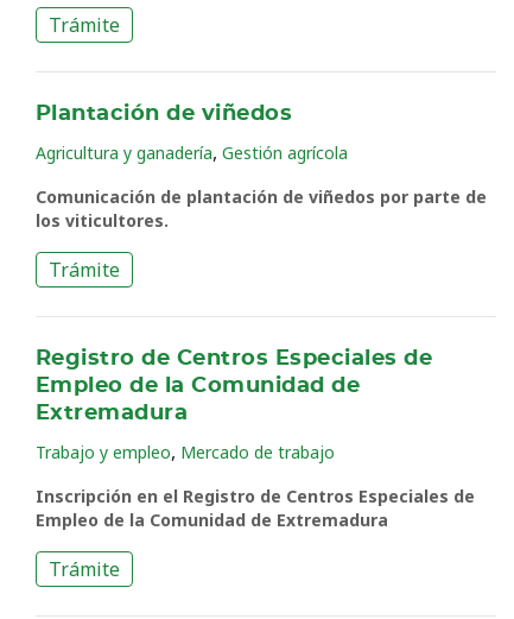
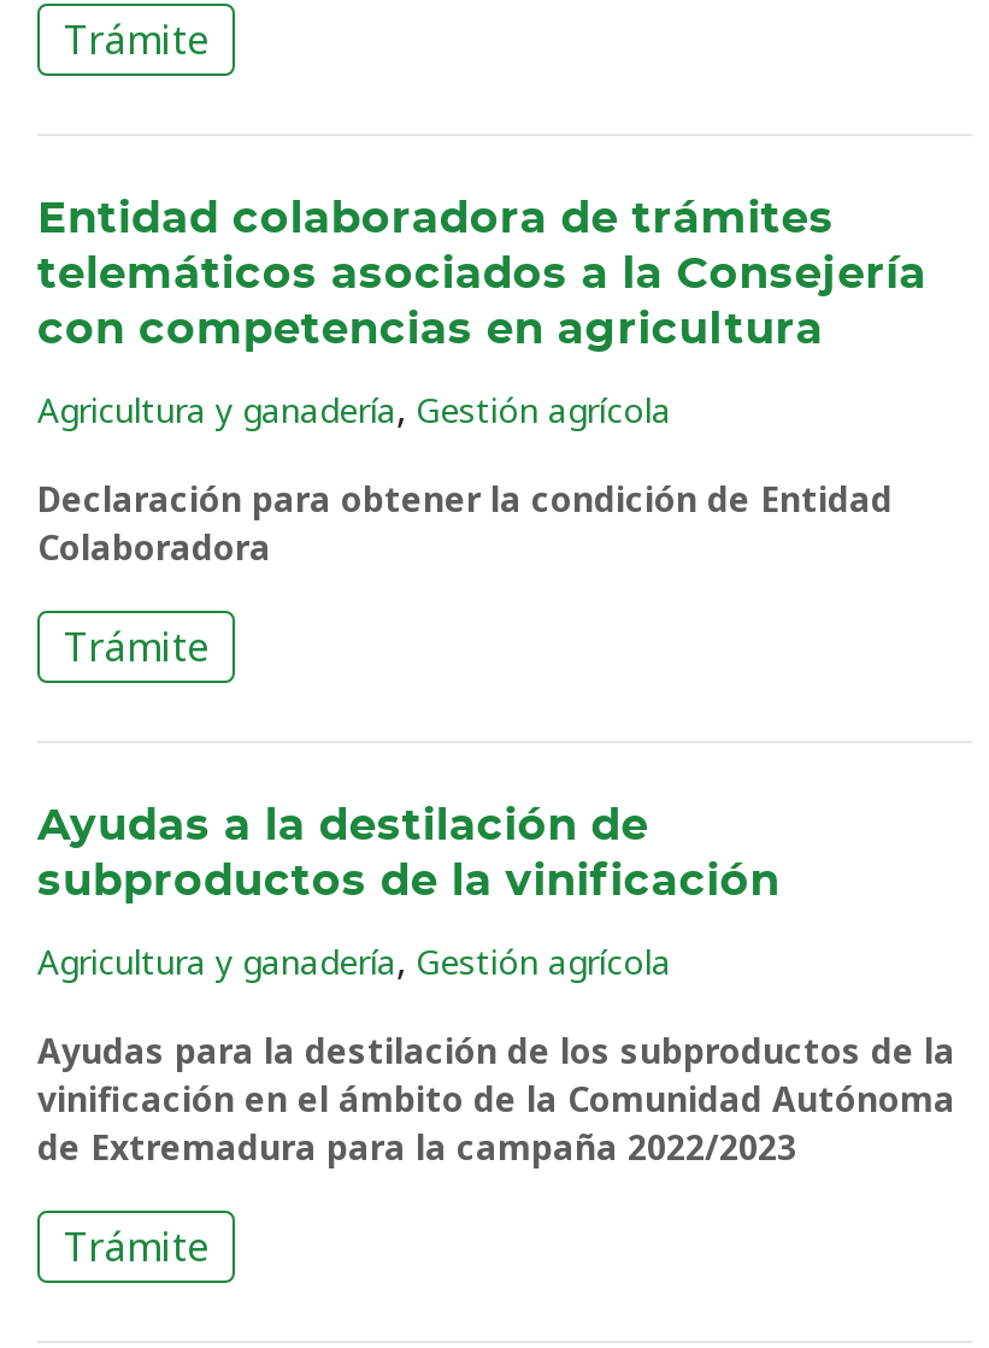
[36,103,292,125] Plantación de viñedos -> [37,199,927,353] Entidad colaboradora de trámites | telemáticos asociados a la Consejería | con competencias en agricultura
[36,185,487,232] Comunicación de plantación de viñedos por parte de | los viticultores. -> [37,476,893,570] Declaración para obtener la condición de Entidad | Colaboradora
[36,348,432,424] Registro de Centros Especiales de | Empleo de la Comunidad de | Extremadura -> [37,806,780,905] Ayudas a la destilación de | subproductos de la vinificación
[36,438,335,465] Trabajo y empleo, Mercado de trabajo -> [37,934,671,987] Agricultura y ganadería, Gestión agrícola
[36,485,475,531] Inscripción en el Registro de Centros Especiales de | Empleo de la Comunidad de Extremadura -> [37,1028,955,1170] Ayudas para la destilación de los subproductos de la | vinificación en el ámbito de la Comunidad Autónoma | de Extremadura para la campaña 2022/2023

